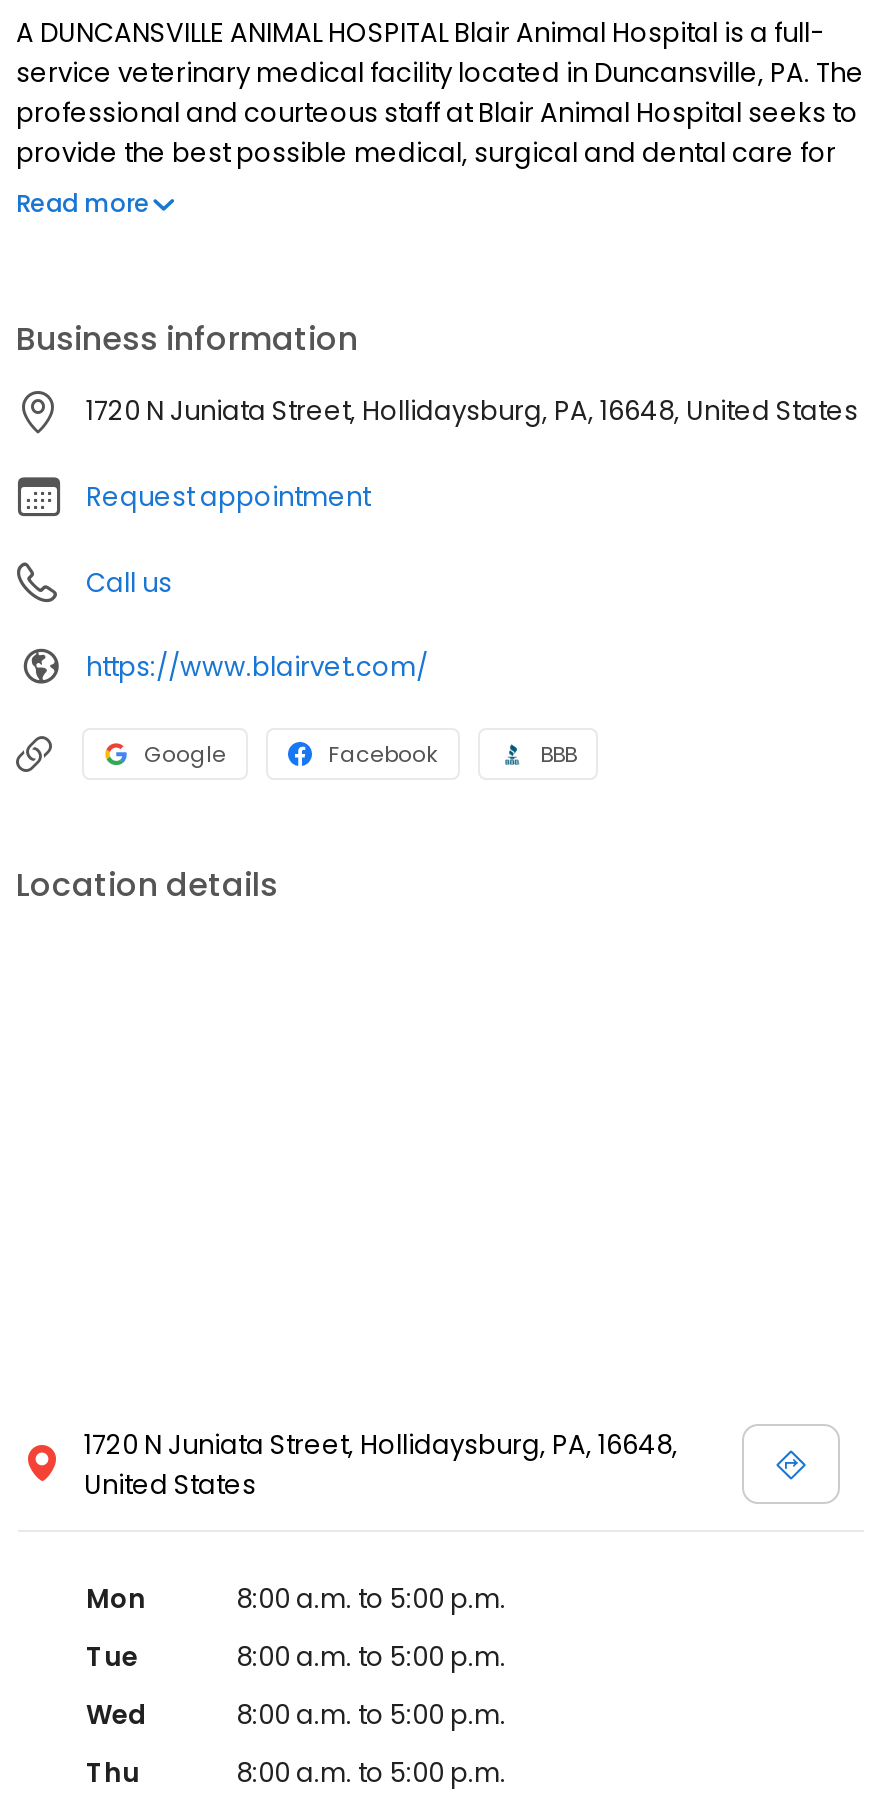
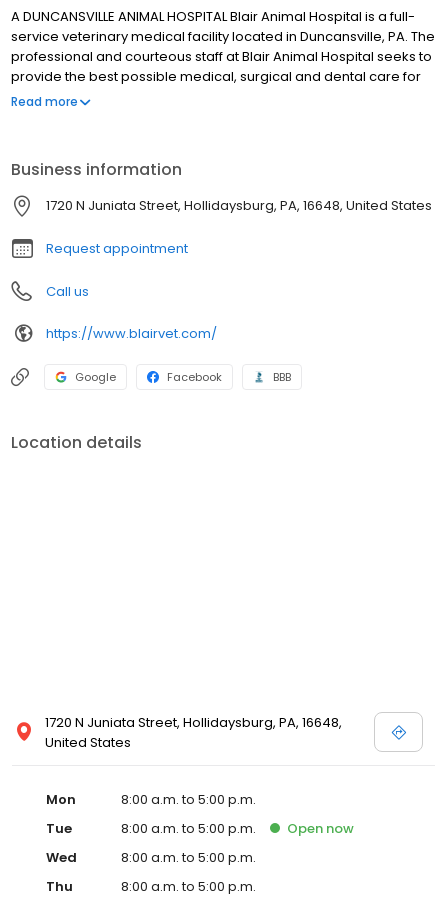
none -> [287,819,354,838] Open now

